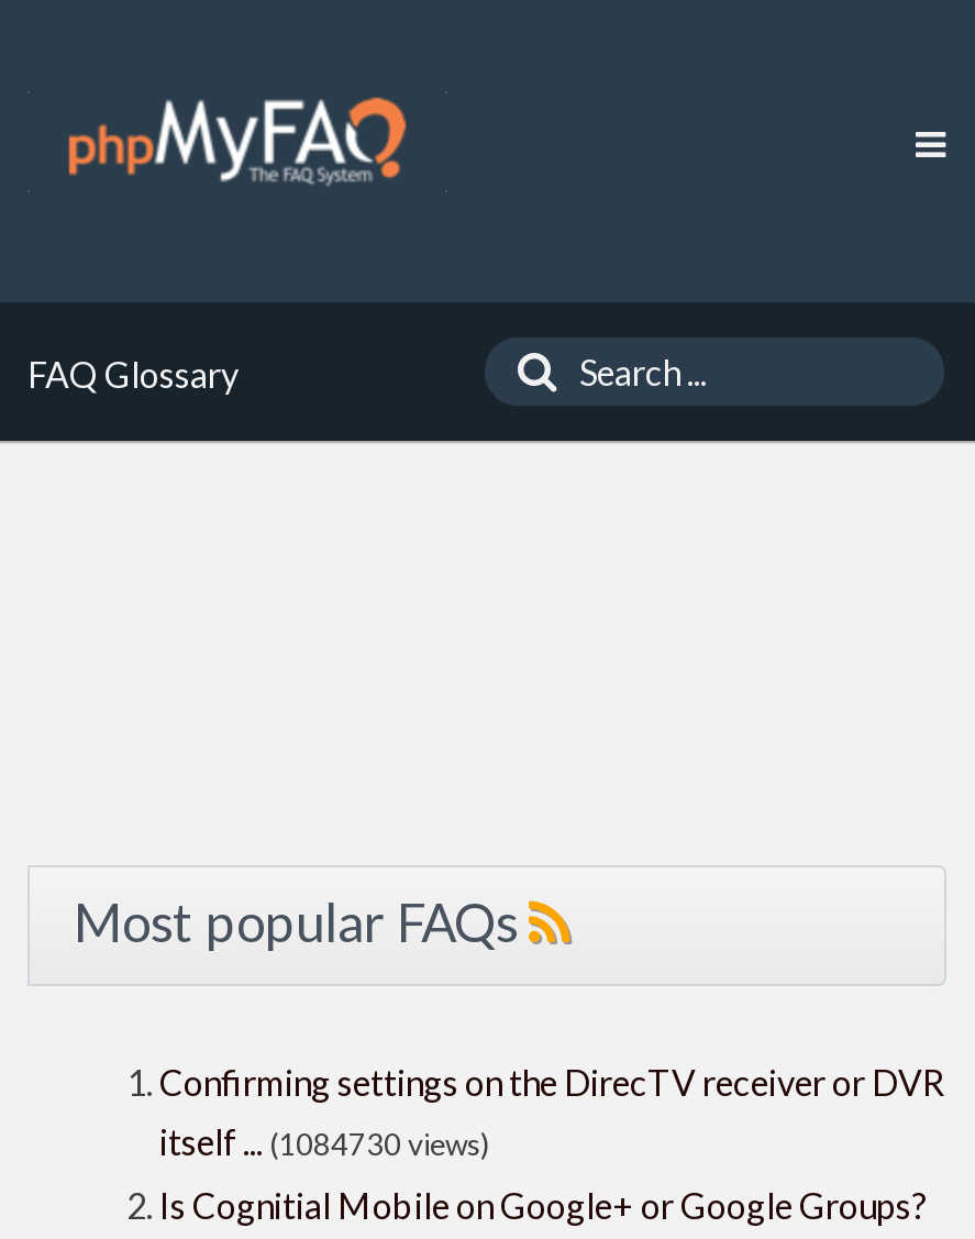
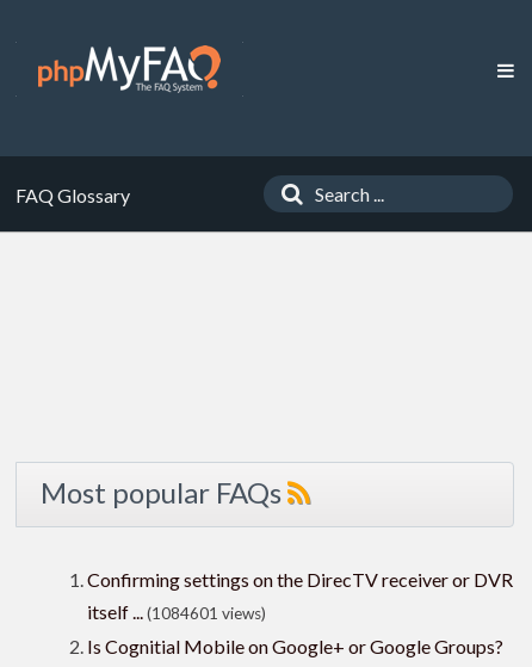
[159,1121,489,1163] itself ... (1084730 views) -> [87,601,266,623] itself ... (1084601 views)

